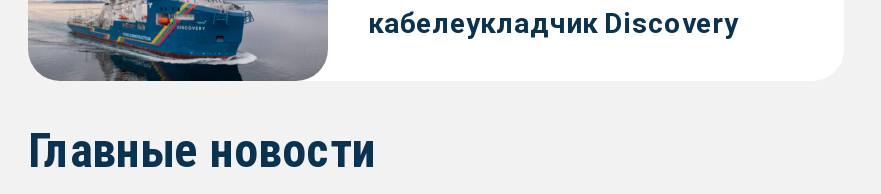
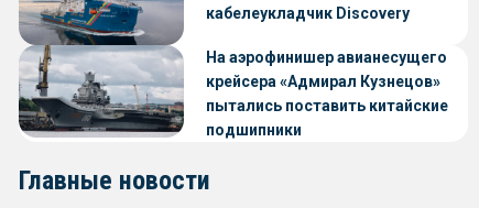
none -> [18,44,448,138] [image] | На аэрофинишер авианесущего | крейсера «Адмирал Кузнецов» | пытались поставить китайские | подшипники

